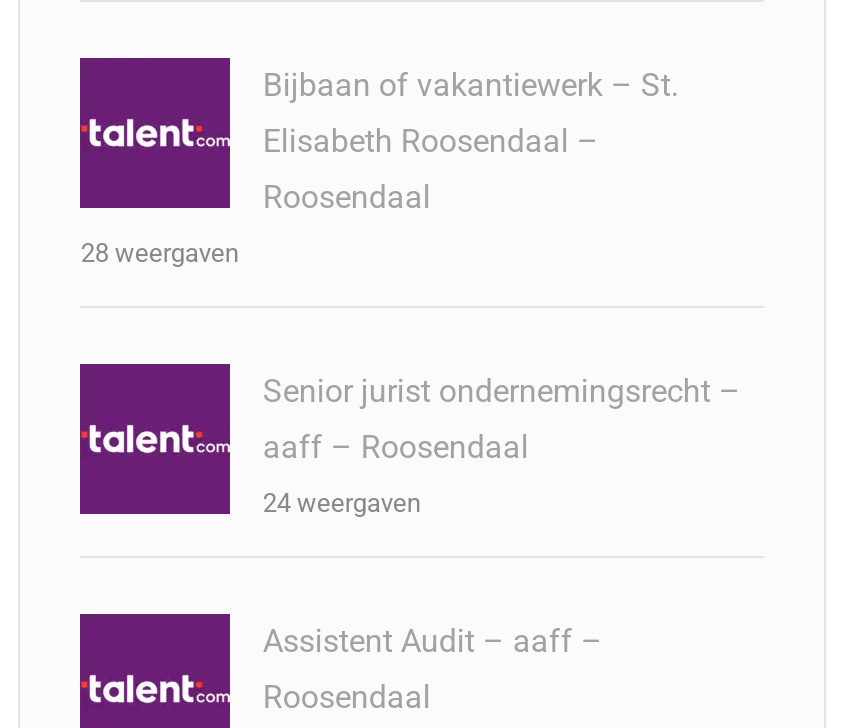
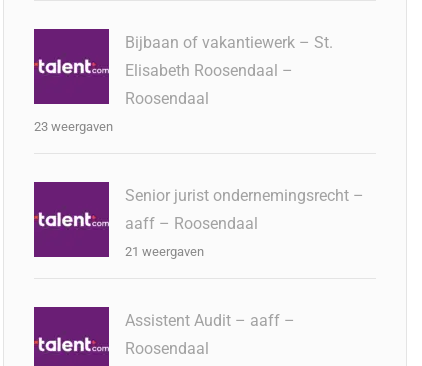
[81,238,239,268] 28 weergaven -> [34,119,113,134] 23 weergaven
[263,488,421,518] 24 weergaven -> [125,244,204,259] 21 weergaven

